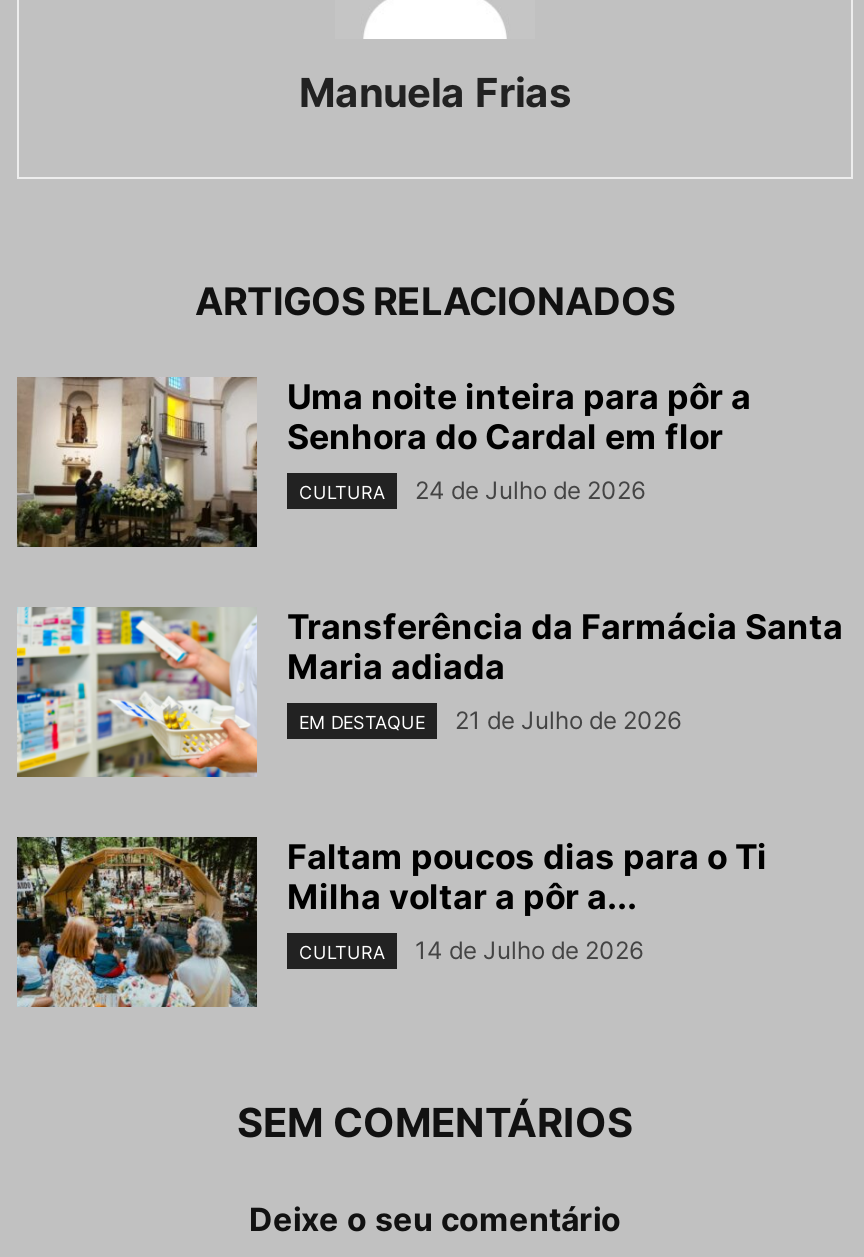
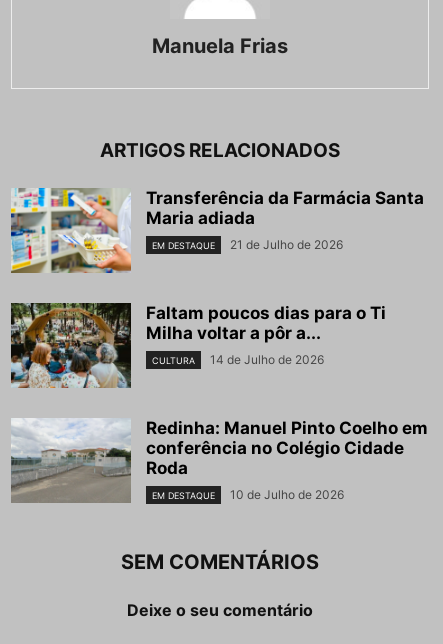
[15,374,751,550] [image] | Uma noite inteira para pôr a | Senhora do Cardal em flor | CULTURA | 24 de Julho de 2026 -> none
moved [13,604,843,964] -> [9,187,424,367]: [image] | Transferência da Farmácia Santa | Maria adiada | ... | CULTURA | 14 de Julho de 2026
none -> [10,418,428,503] [image] | Redinha: Manuel Pinto Coelho em | conferência no Colégio Cidade | Roda | EM DESTAQUE | 10 de Julho de 2026

